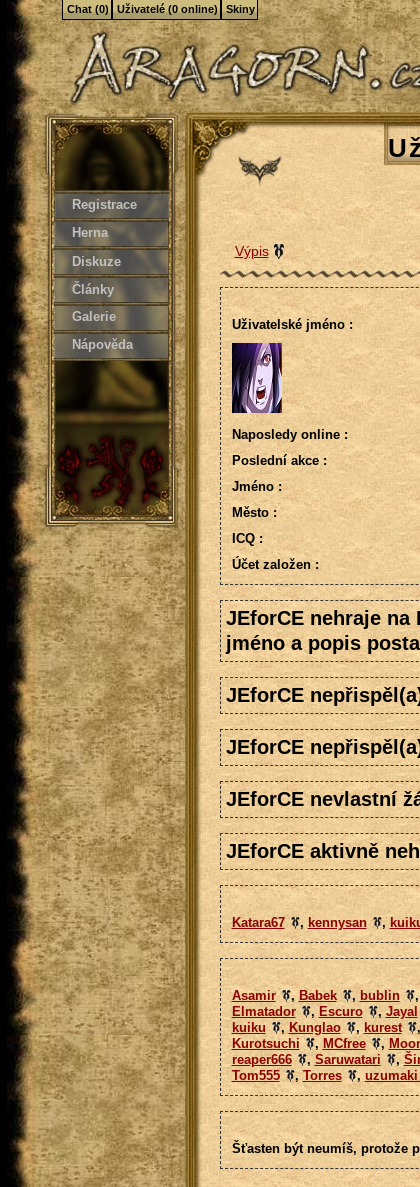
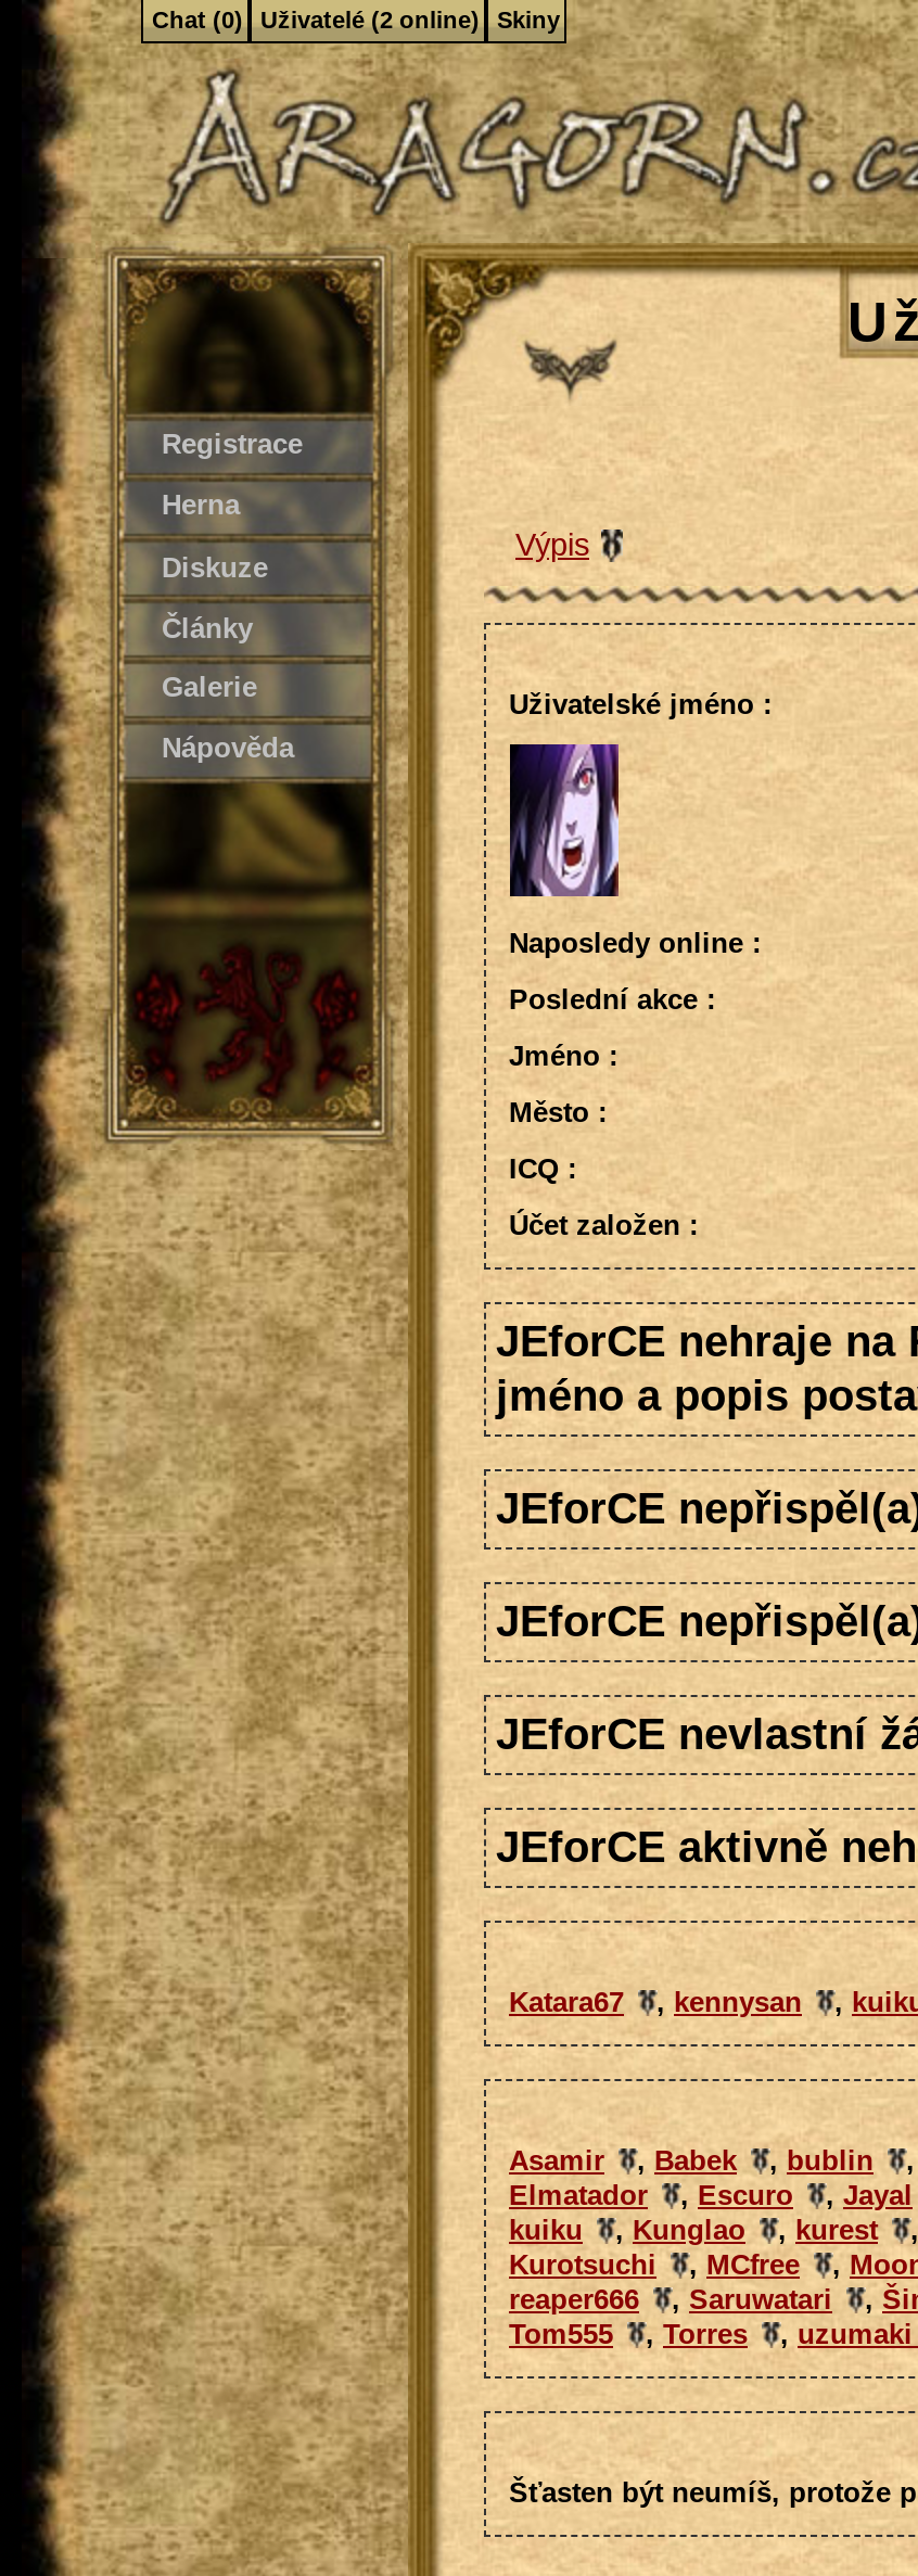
[117,3,218,15] Uživatelé (0 online) -> [260,7,480,33] Uživatelé (2 online)

